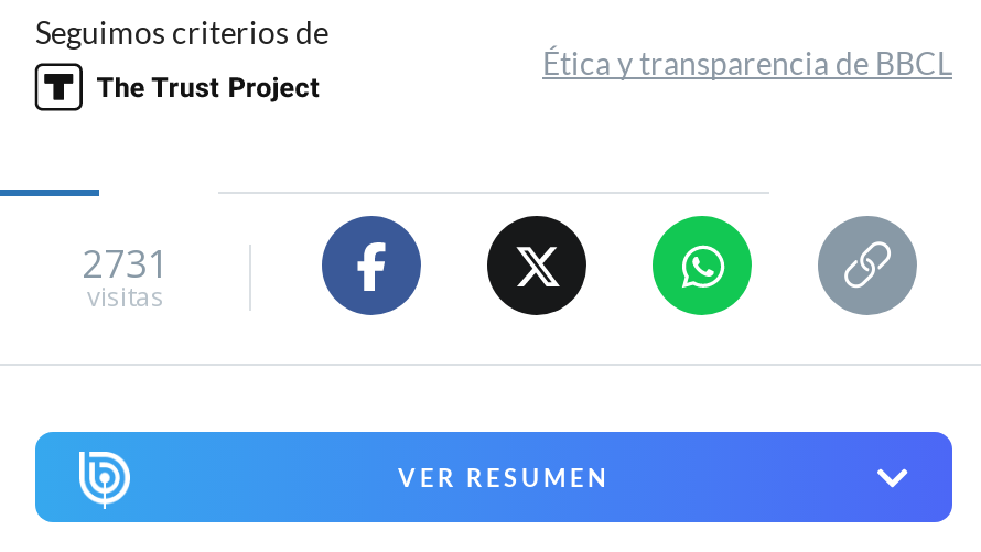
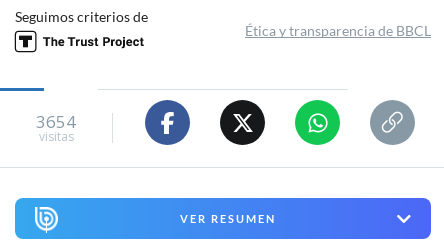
[82,238,170,289] 2731 -> [36,110,76,133] 3654

